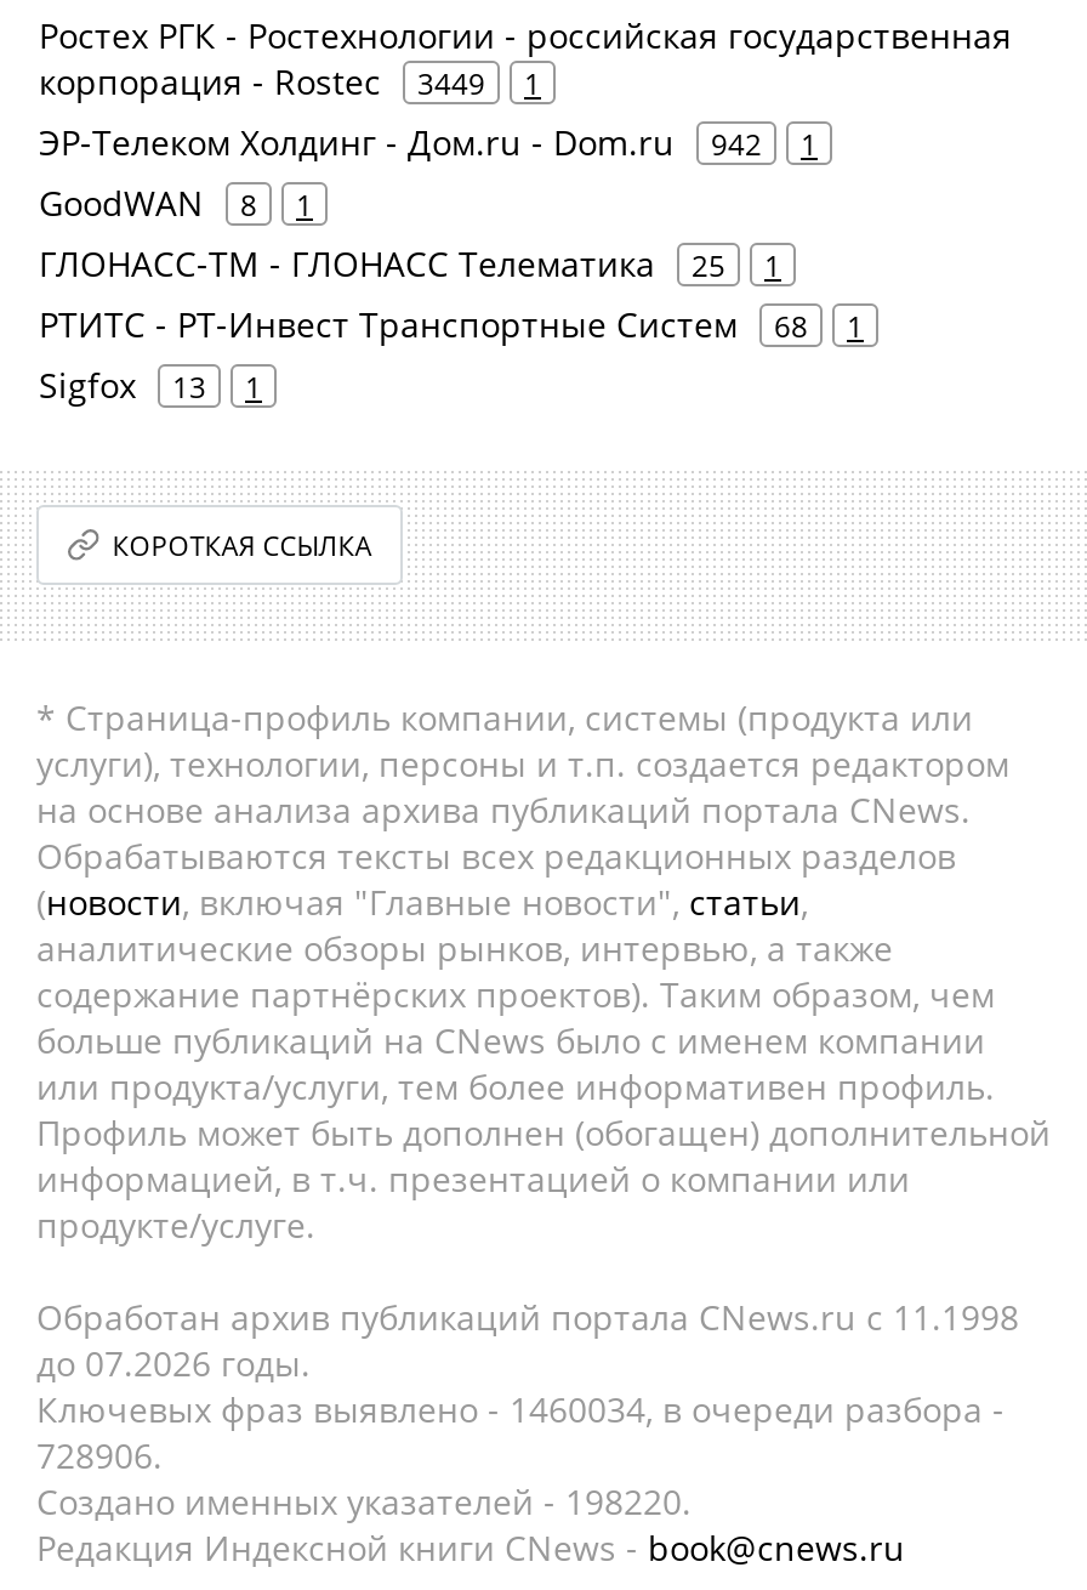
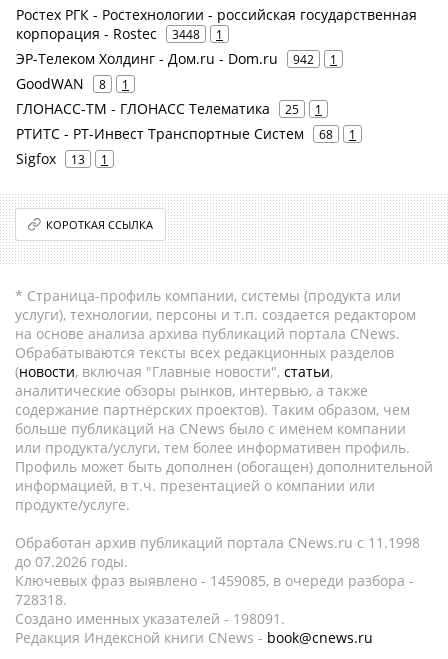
[39,58,541,104] корпорация - Rostec 3449 1 -> [16,24,223,43] корпорация - Rostec 3448 1
[36,1386,1005,1432] Ключевых фраз выявлено - 1460034, в очереди разбора - -> [15,571,414,590] Ключевых фраз выявлено - 1459085, в очереди разбора -
[36,1432,163,1478] 728906. -> [15,590,67,609] 728318.
[36,1478,692,1524] Создано именных указателей - 198220. -> [15,609,285,628] Создано именных указателей - 198091.

